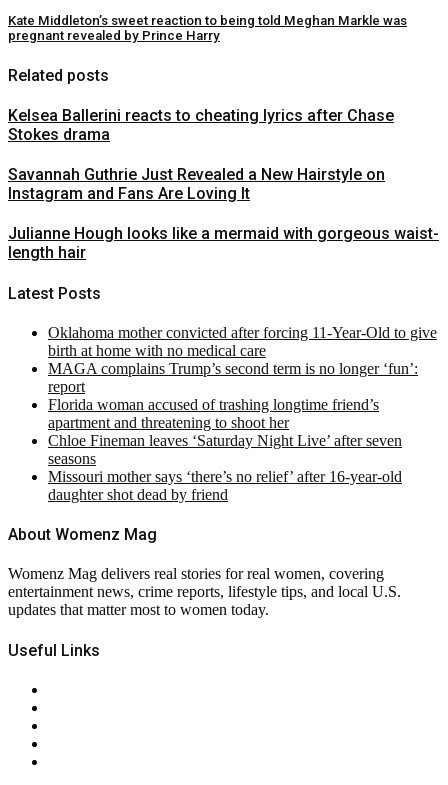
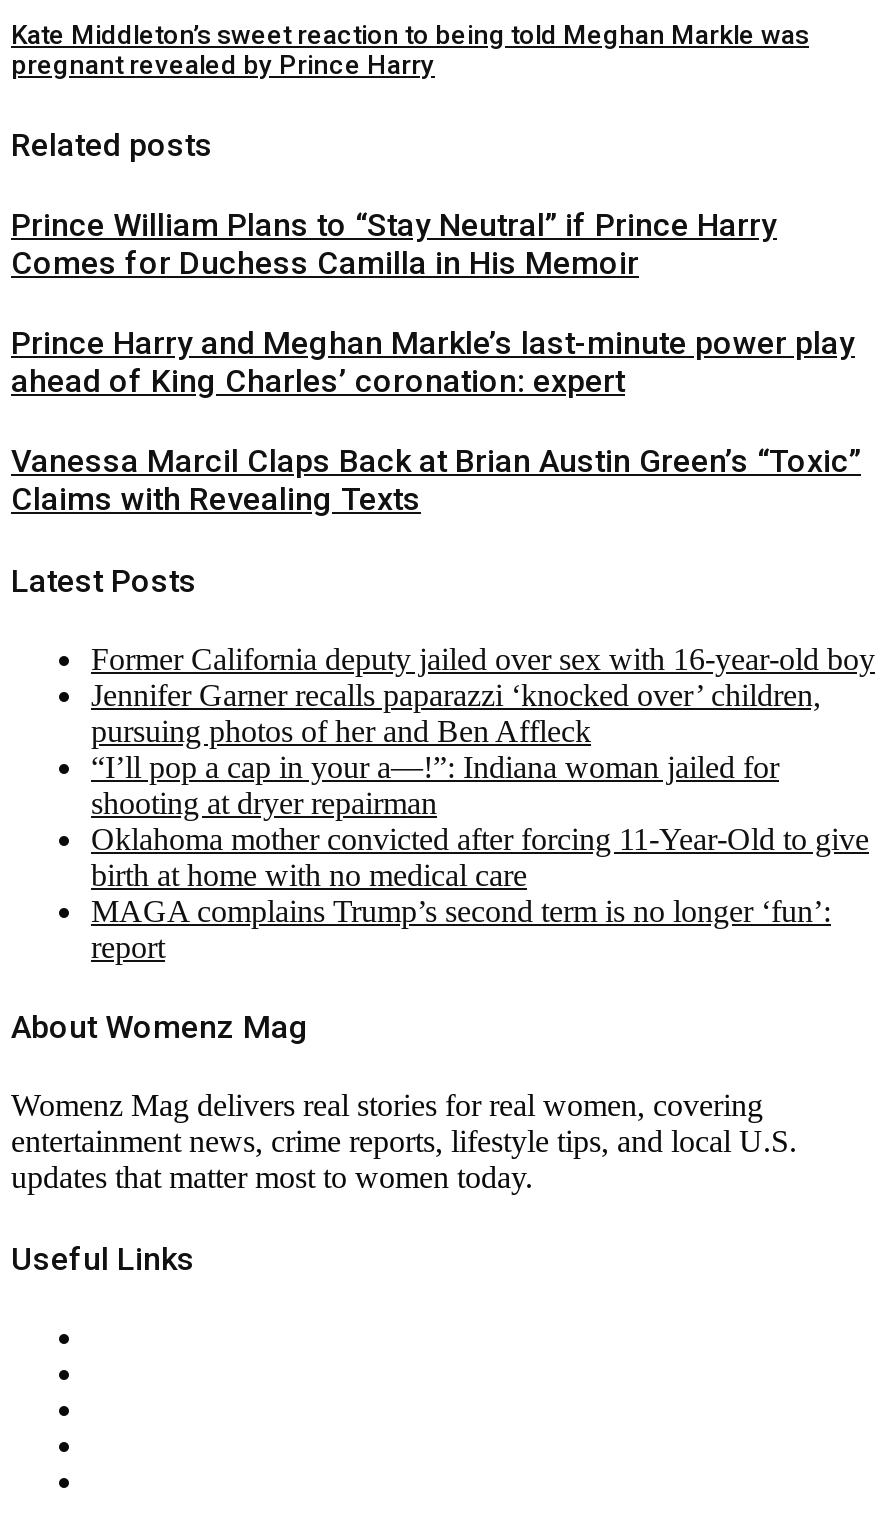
[8,106,394,144] Kelsea Ballerini reacts to cheating lyrics after Chase | Stokes drama -> [11,206,777,282] Prince William Plans to “Stay Neutral” if Prince Harry | Comes for Duchess Camilla in His Memoir
[8,165,385,203] Savannah Guthrie Just Revealed a New Hairstyle on | Instagram and Fans Are Loving It -> [11,324,855,400] Prince Harry and Meghan Markle’s last-minute power play | ahead of King Charles’ coronation: expert
[8,224,439,262] Julianne Hough looks like a mermaid with gorgeous waist- | length hair -> [11,443,861,519] Vanessa Marcil Claps Back at Brian Austin Green’s “Toxic” | Claims with Revealing Texts
none -> [91,642,875,820] Former California deputy jailed over sex with 16-year-old boy | Jennifer Garner recalls paparazzi ‘knocked over’ children, | pursuing photos of her and Ben Affleck | “I’ll pop a cap in your a—!”: Indiana woman jailed for | shooting at dryer repairman
moved [48,324,437,395] -> [91,822,869,964]: Oklahoma mother convicted after forcing 11-Year-Old to give | birth at home with no medical care | MAGA complains Trump’s second term is no longer ‘fun’: | report
[48,396,402,503] Florida woman accused of trashing longtime friend’s | apartment and threatening to shoot her | Chloe Fineman leaves ‘Saturday Night Live’ after seven | seasons | Missouri mother says ‘there’s no relief’ after 16-year-old | daughter shot dead by friend -> none

